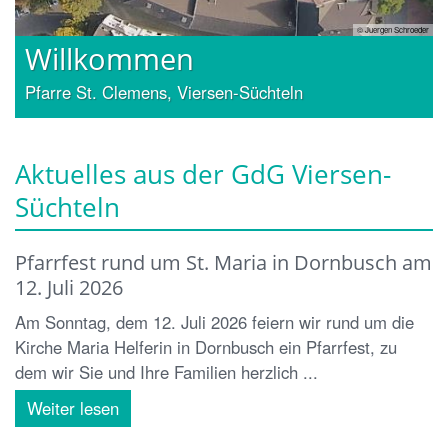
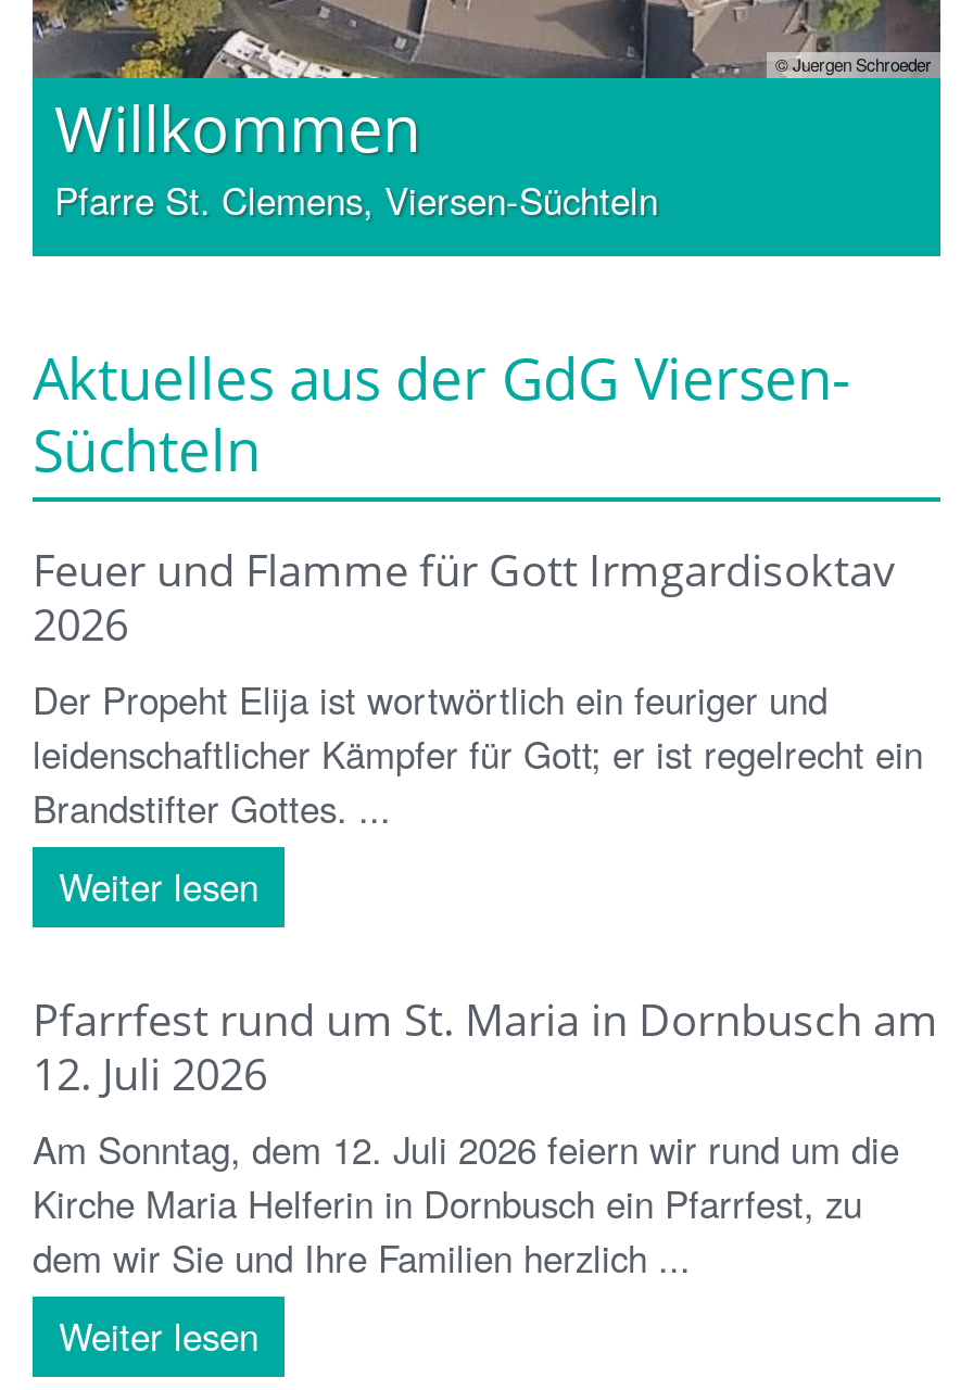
none -> [33,539,923,912] Feuer und Flamme für Gott Irmgardisoktav | 2026 | Der Propeht Elija ist wortwörtlich ein feuriger und | leidenschaftlicher Kämpfer für Gott; er ist regelrecht ein | Brandstifter Gottes. ... | Weiter lesen

